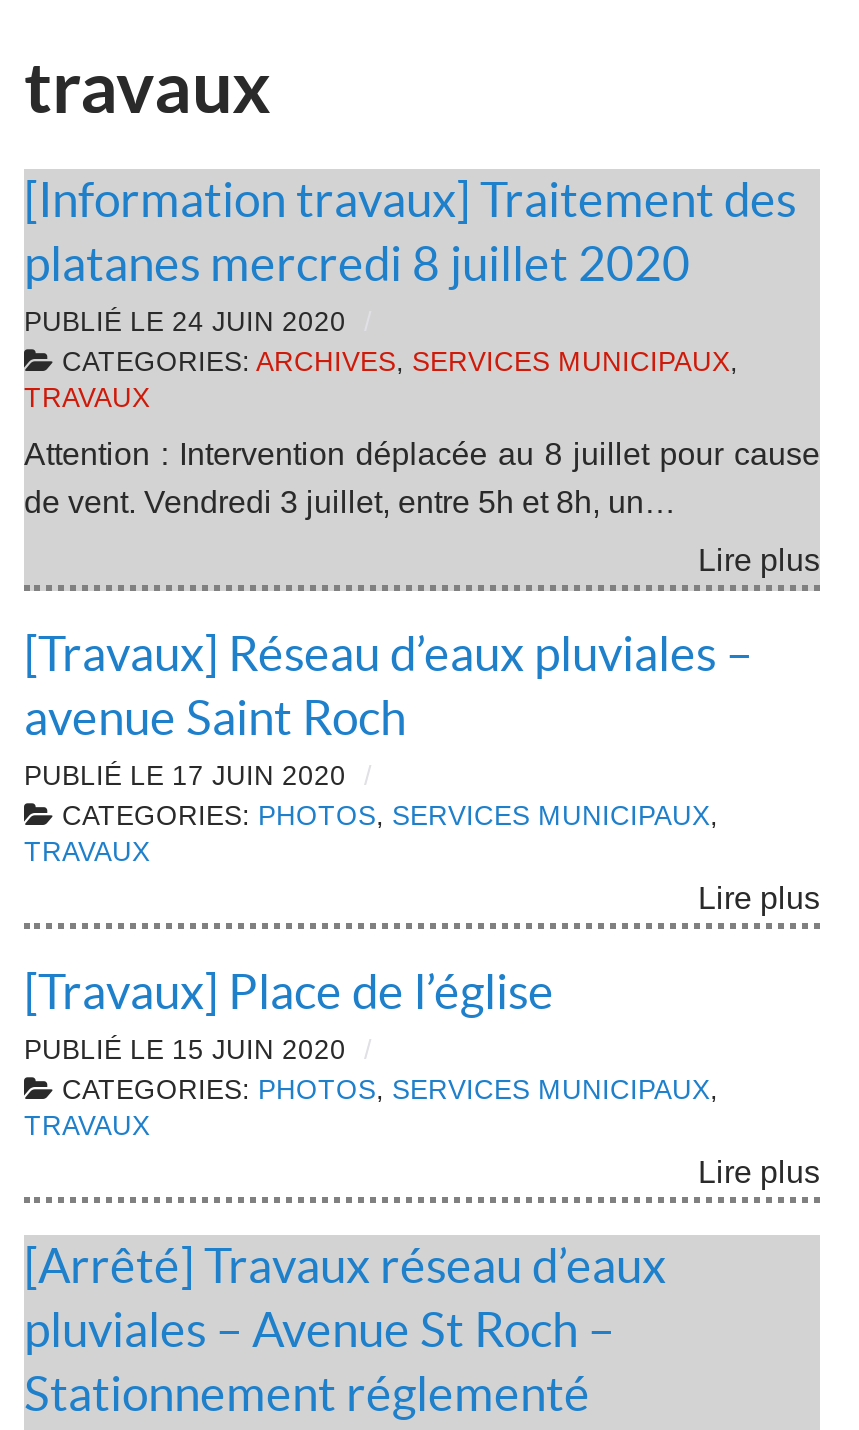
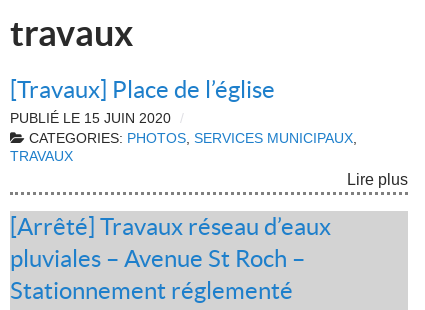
[24,173,820,914] [Information travaux] Traitement des | platanes mercredi 8 juillet 2020 | PUBLIÉ LE 24 JUIN 2020 | CATEGORIES: ARCHIVES, SERVICES MUNICIPAUX, | TRAVAUX | Attention : Intervention déplacée au 8 juillet pour cause | de vent. Vendredi 3 juillet, entre 5h et 8h, un… | Lire plus | [Travaux] Réseau d’eaux pluviales – | avenue Saint Roch | PUBLIÉ LE 17 JUIN 2020 | CATEGORIES: PHOTOS, SERVICES MUNICIPAUX, | TRAVAUX | Lire plus -> none

